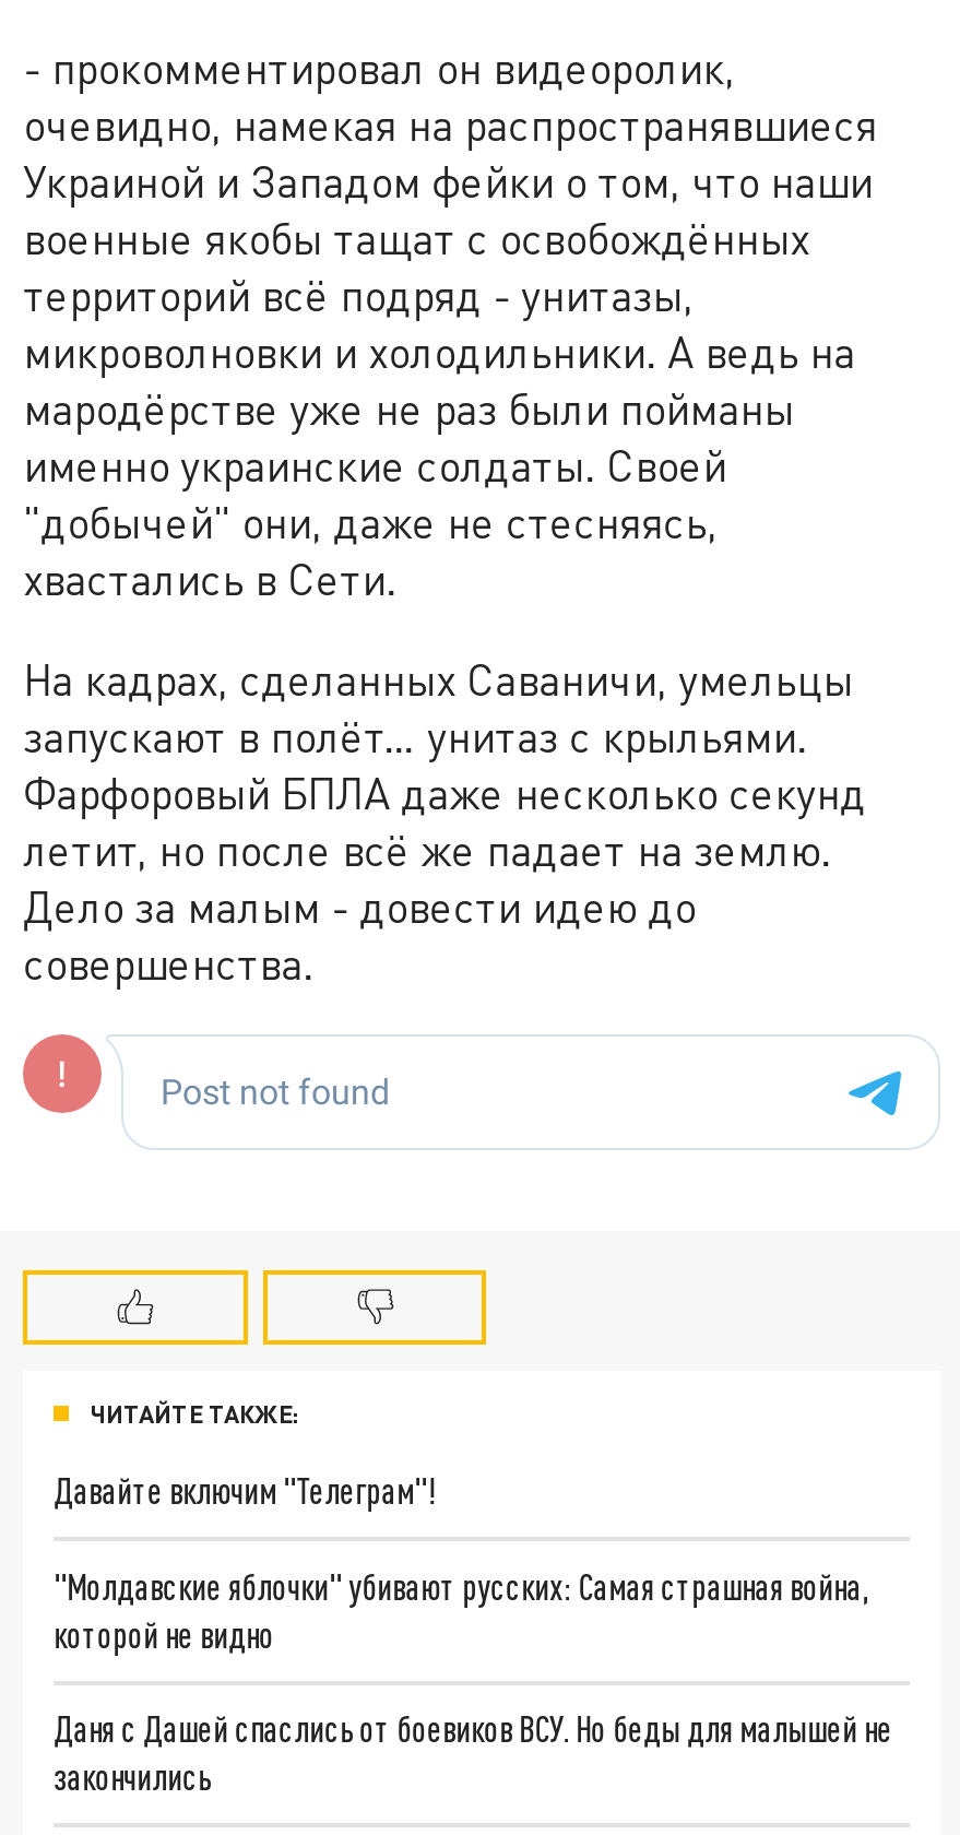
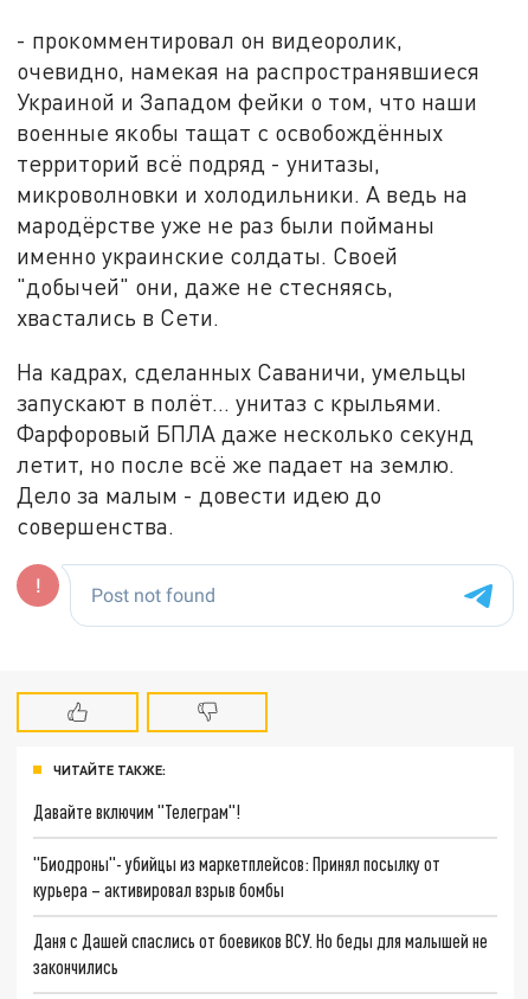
[54,1565,868,1654] "Молдавские яблочки" убивают русских: Самая страшная война, | которой не видно -> [33,852,441,900] "Биодроны"- убийцы из маркетплейсов: Принял посылку от | курьера – активировал взрыв бомбы

